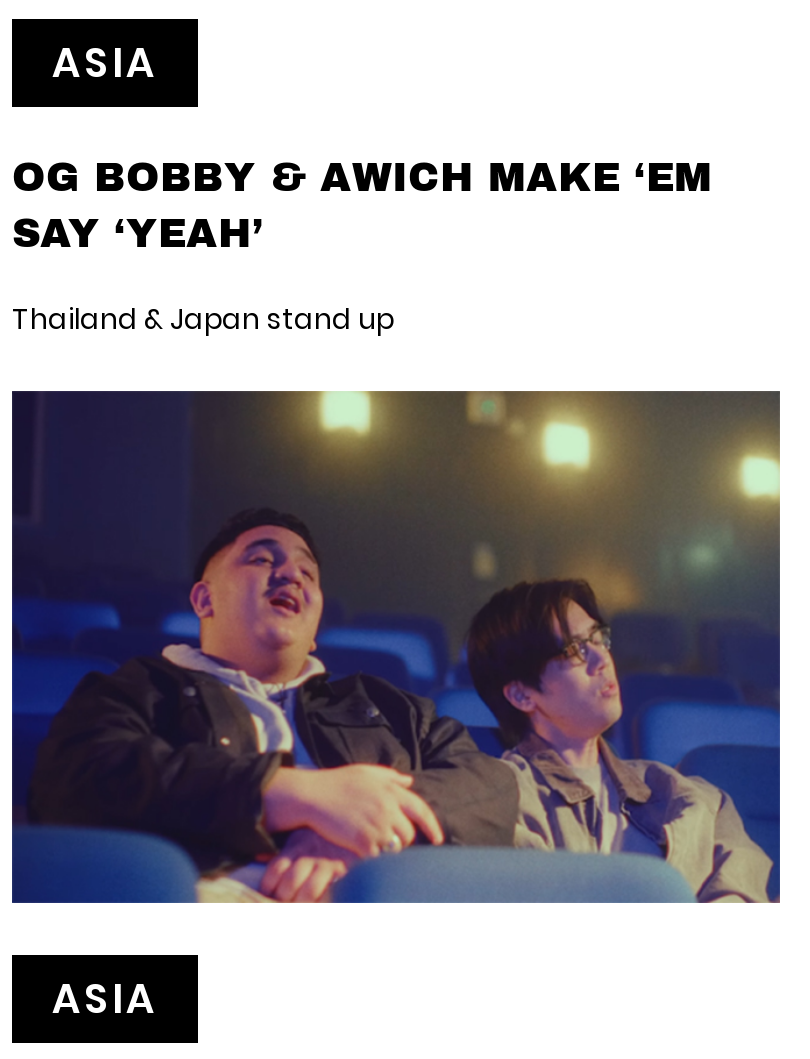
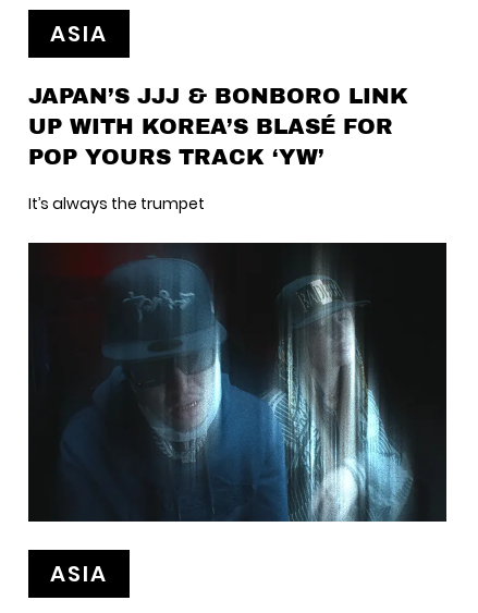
[12,148,712,260] OG BOBBY & AWICH MAKE ‘EM | SAY ‘YEAH’ -> [28,80,408,171] JAPAN’S JJJ & BONBORO LINK | UP WITH KOREA’S BLASÉ FOR | POP YOURS TRACK ‘YW’
[12,300,394,340] Thailand & Japan stand up -> [28,193,205,215] It’s always the trumpet
[12,389,782,905] [image] -> [28,242,448,523] [image]

